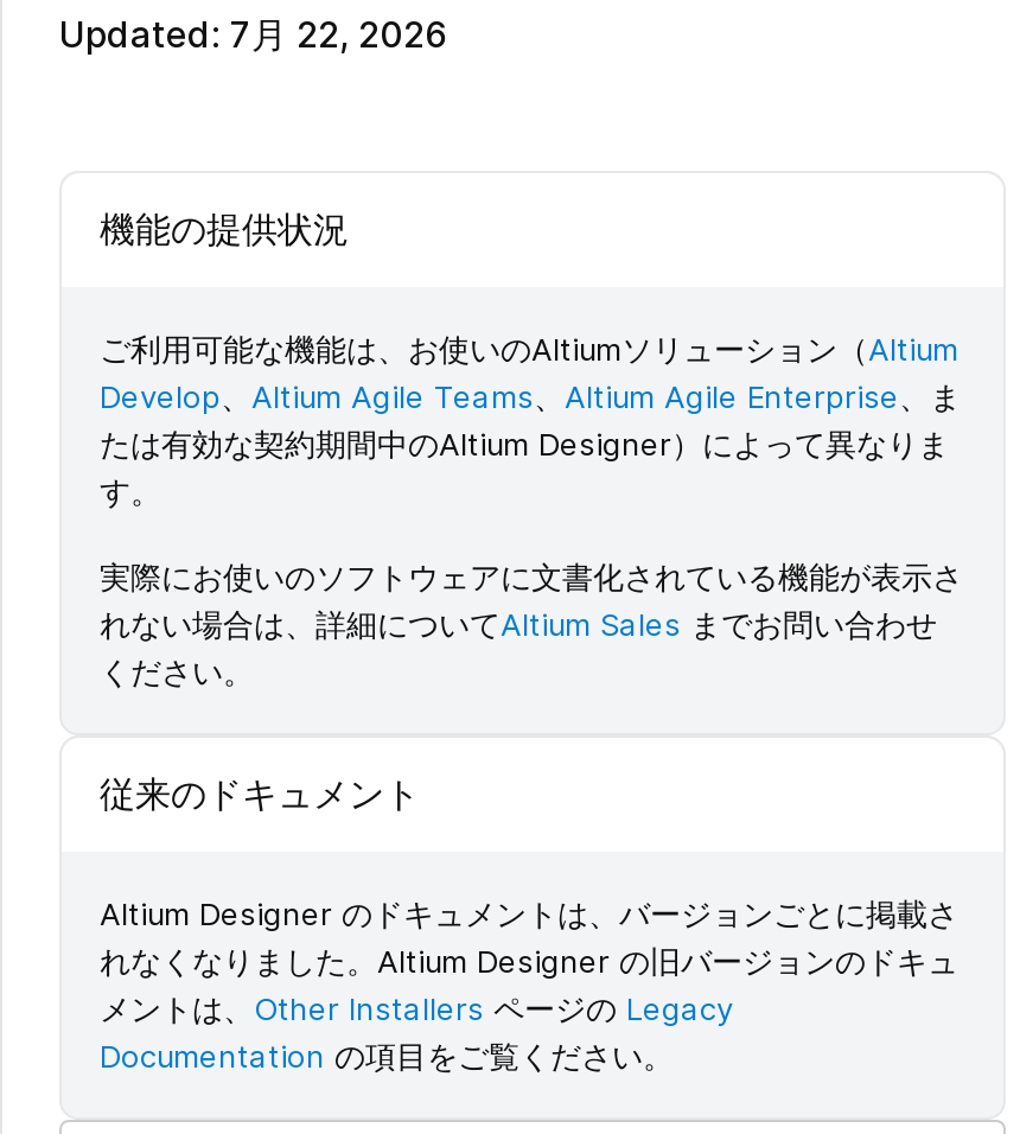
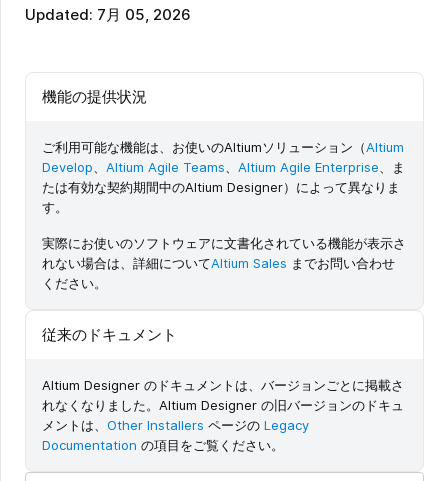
[59,13,448,58] Updated: 7月 22, 2026 -> [25,5,191,24] Updated: 7月 05, 2026

